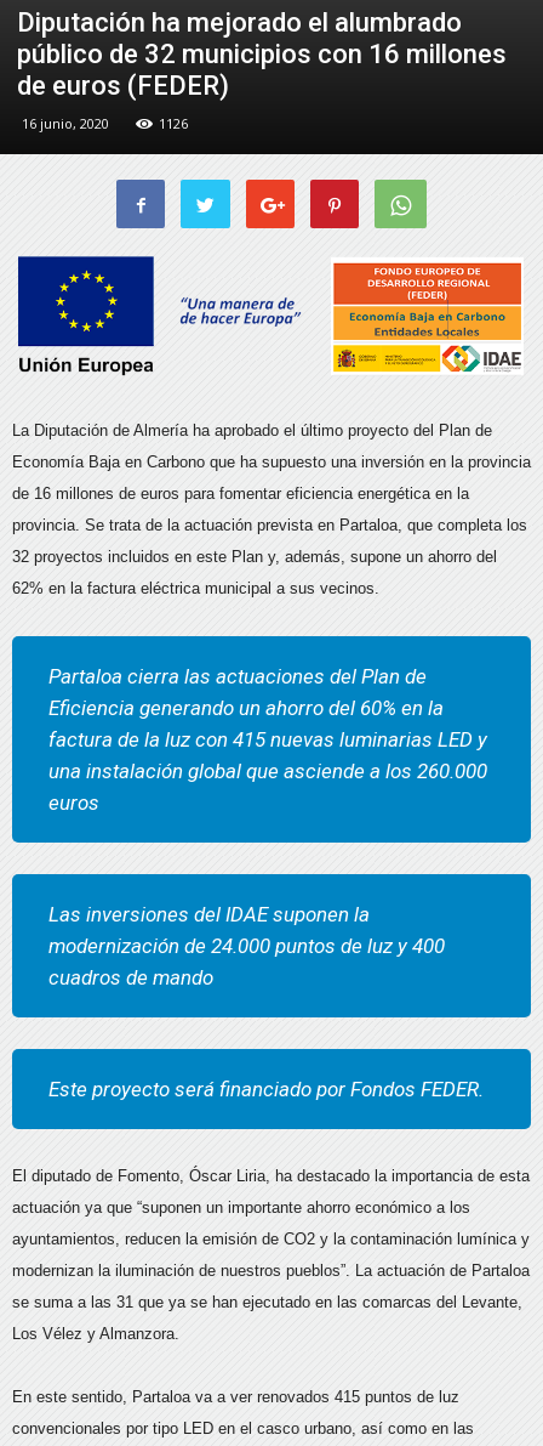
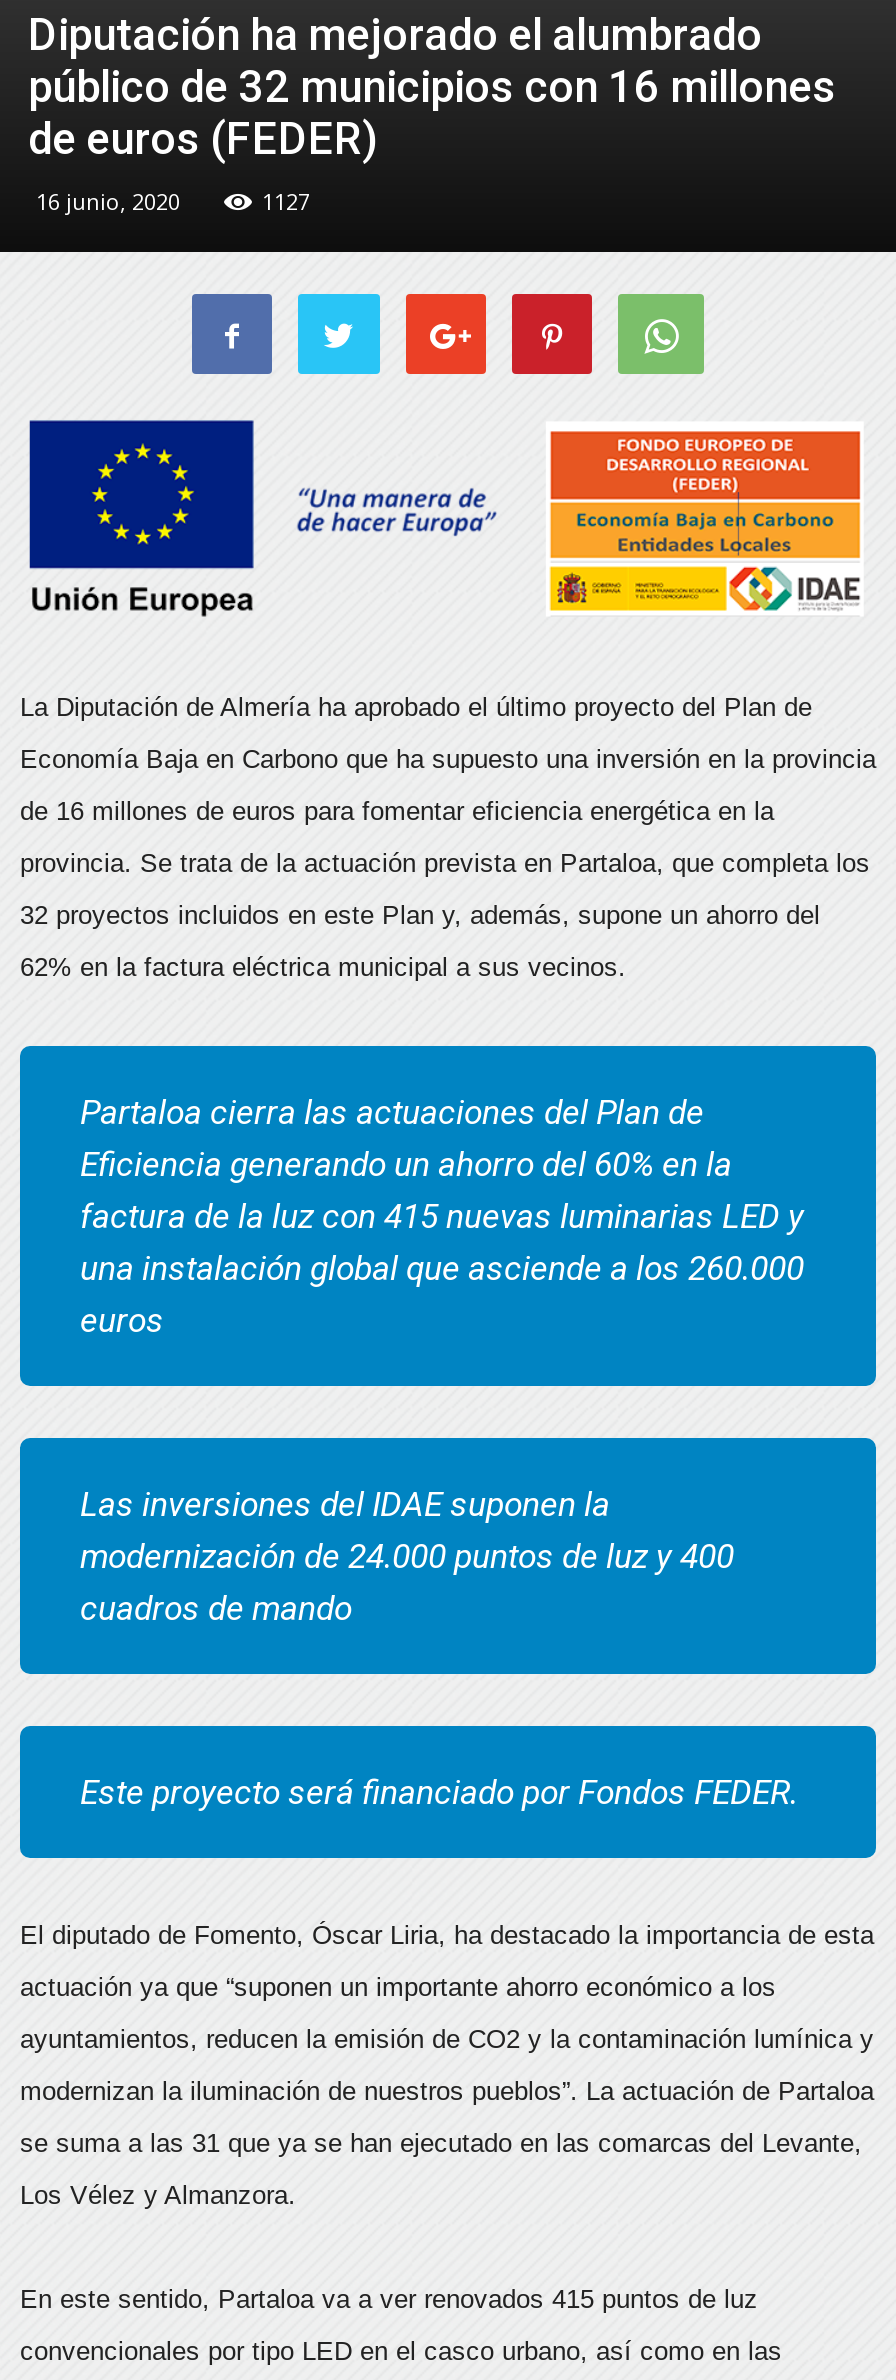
[159,114,188,132] 1126 -> [262,186,310,216] 1127

